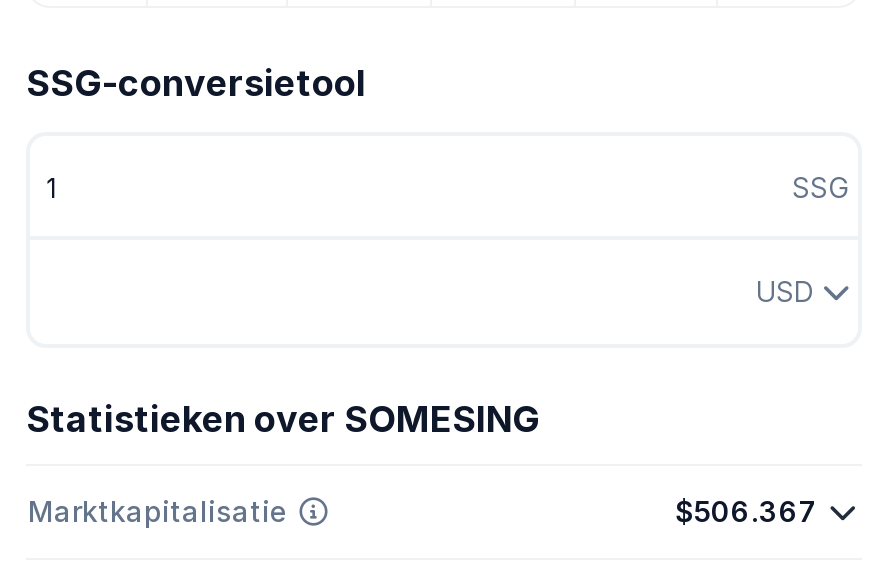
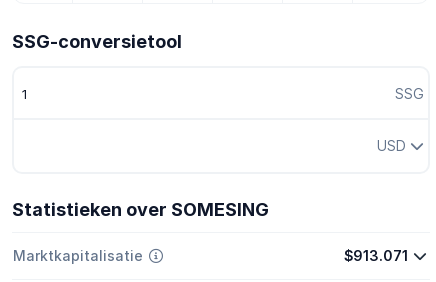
[675,494,817,528] $506.367 -> [343,247,407,264] $913.071

